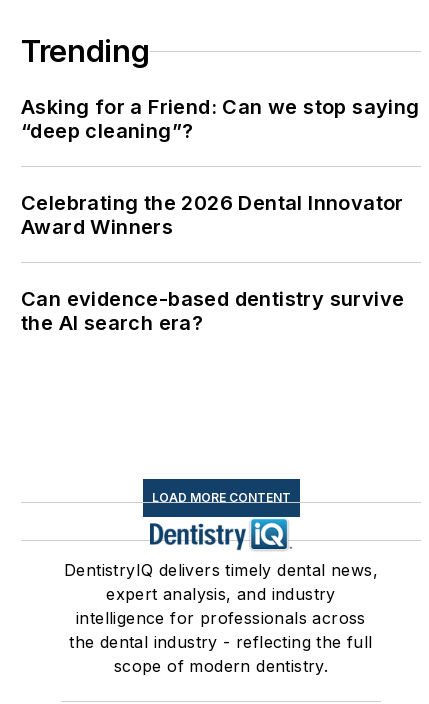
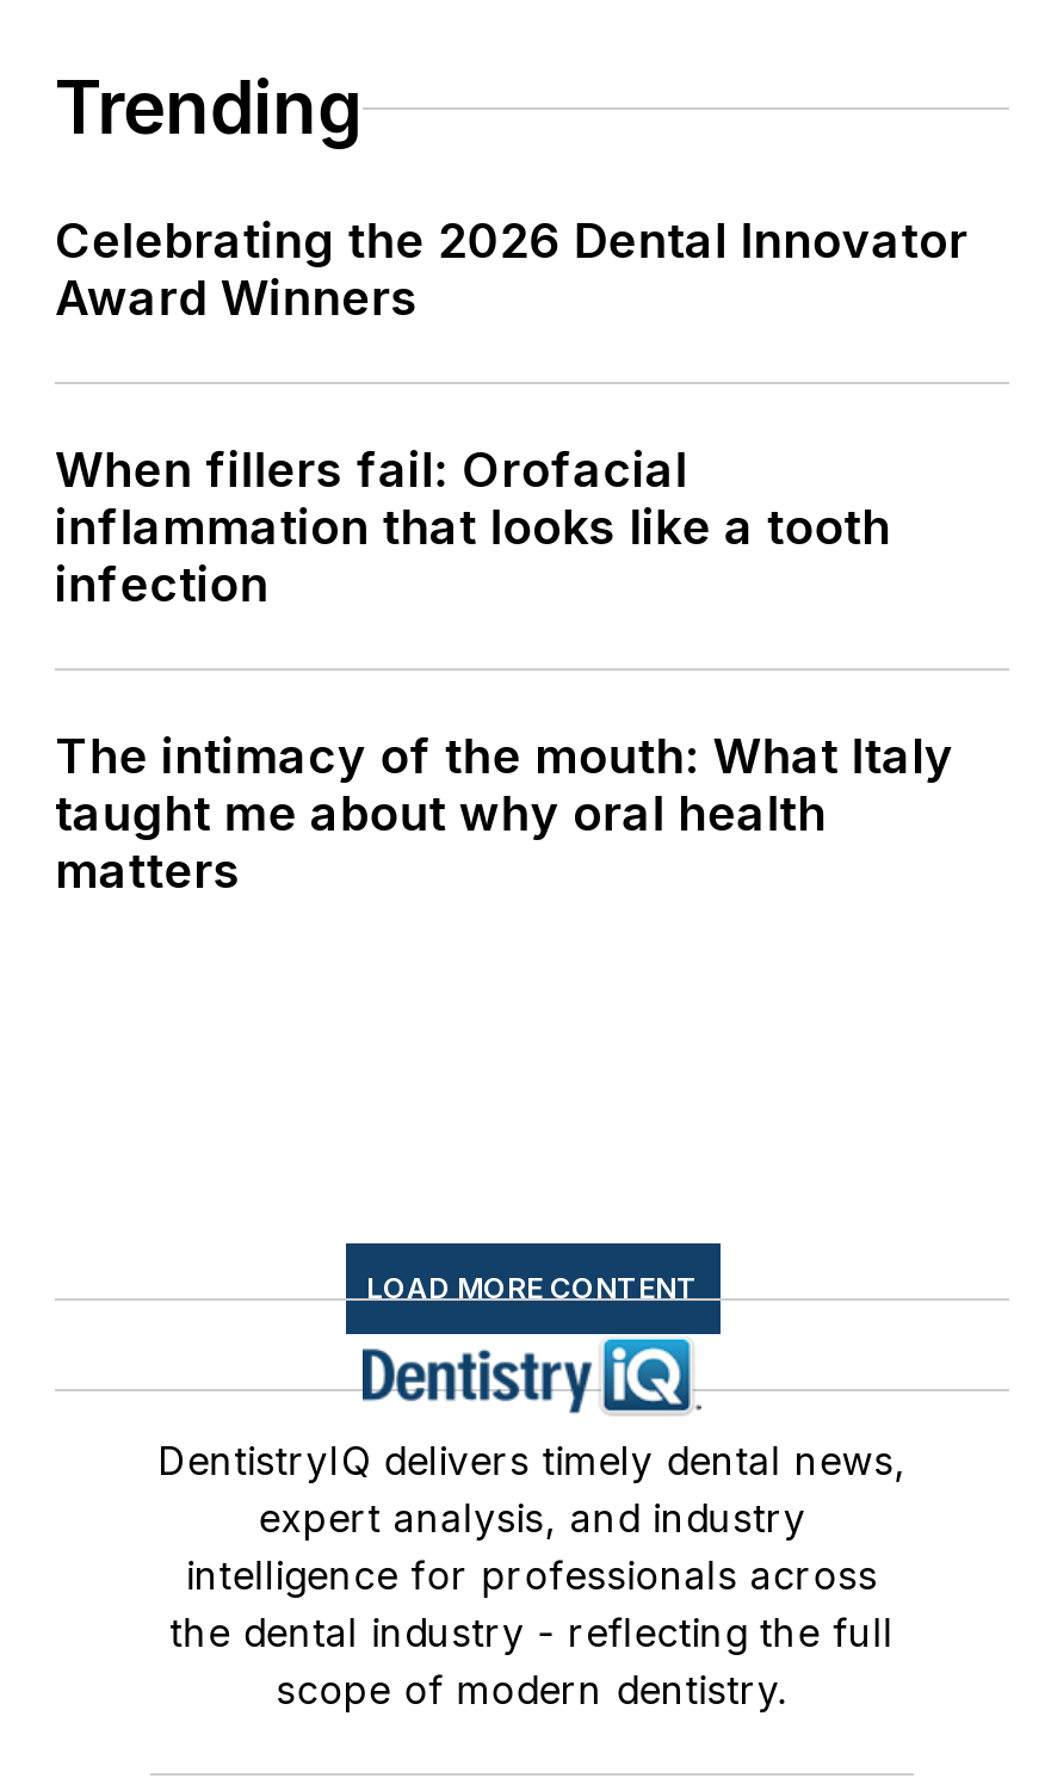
[21,95,420,143] Asking for a Friend: Can we stop saying | “deep cleaning”? -> none
moved [21,191,404,239] -> [55,213,968,328]: Celebrating the 2026 Dental Innovator | Award Winners
[21,287,404,335] Can evidence-based dentistry survive | the AI search era? -> [55,442,954,900] When fillers fail: Orofacial | inflammation that looks like a tooth | infection | The intimacy of the mouth: What Italy | taught me about why oral health | matters

